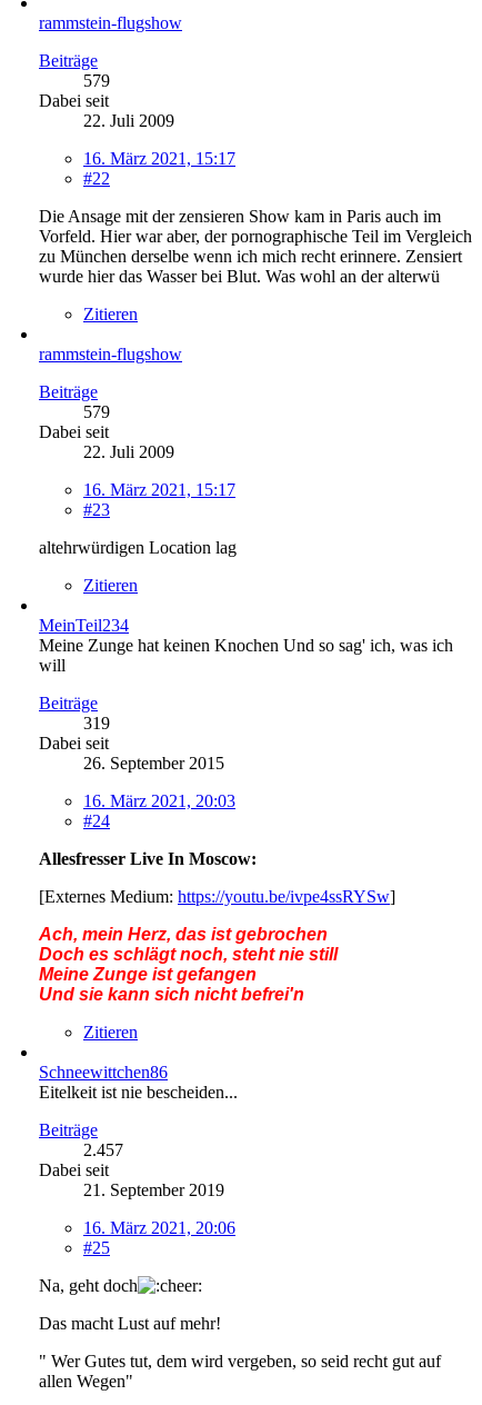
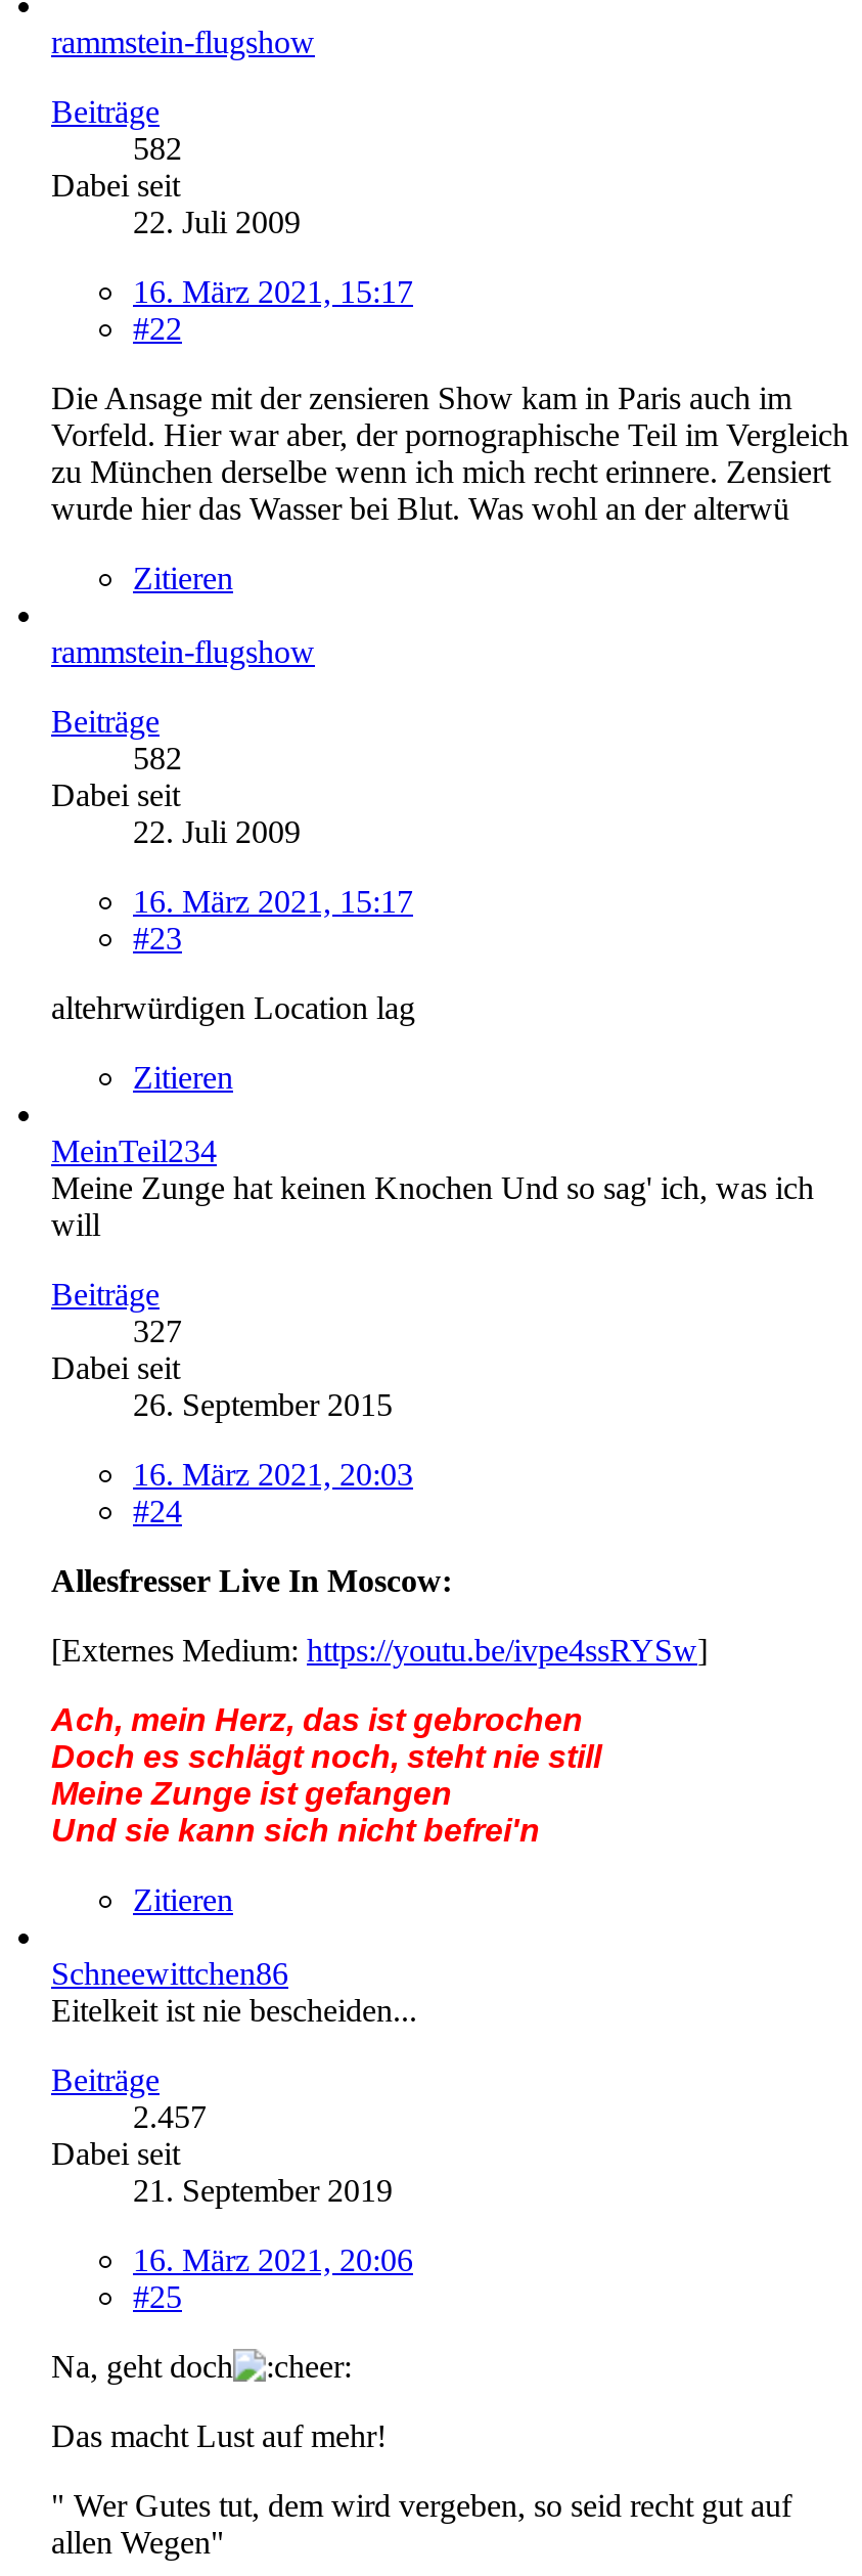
[83,71,110,90] 579 -> [133,131,182,165] 582
[83,402,110,421] 579 -> [133,740,182,775] 582
[83,713,110,732] 319 -> [133,1313,182,1348] 327

